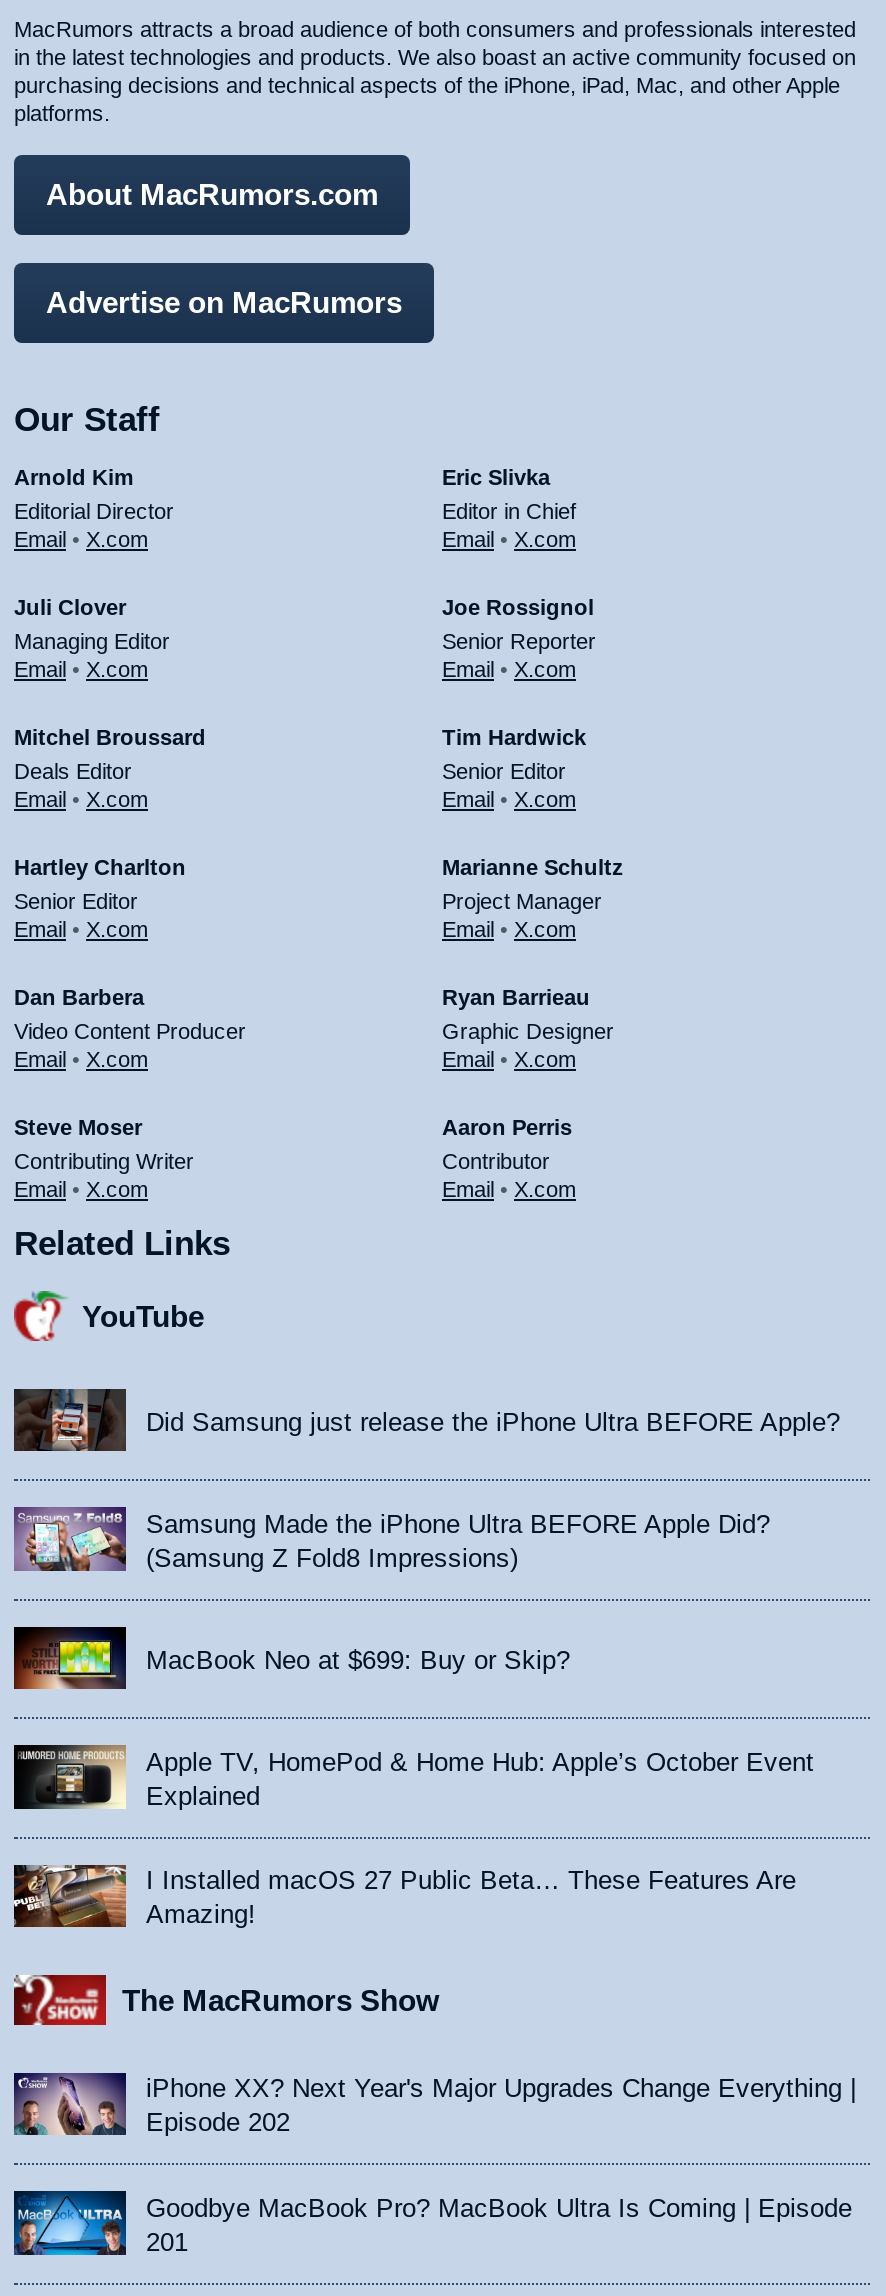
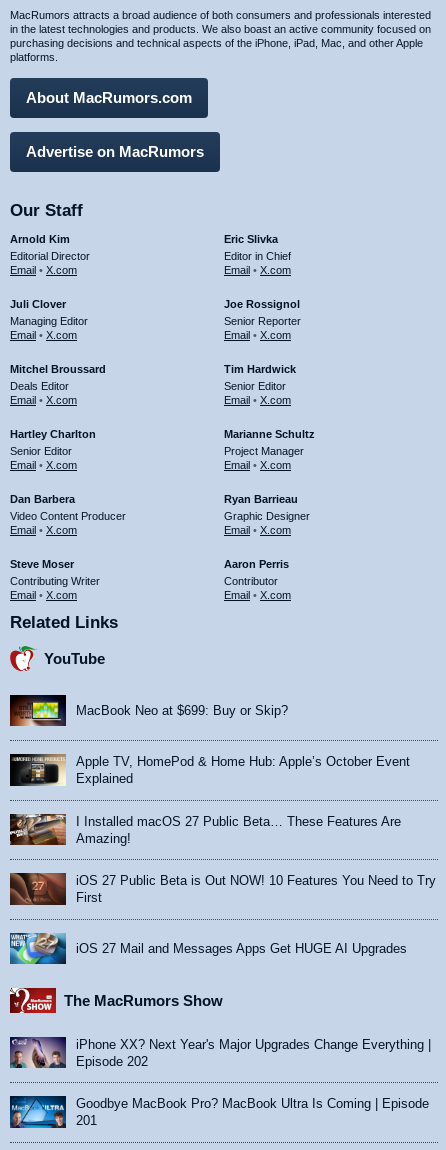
[14,1388,840,1572] [image] | Did Samsung just release the iPhone Ultra BEFORE Apple? | Samsung Made the iPhone Ultra BEFORE Apple Did? | (Samsung Z Fold8 Impressions) -> none
[12,1506,118,1572] [image] -> none
moved [12,1626,814,1930] -> [9,694,410,846]: [image] | MacBook Neo at $699: Buy or Skip? | Apple TV, HomePod & Home Hub: Apple’s October Event | Explained | I Installed macOS 27 Public Beta… These Features Are | Amazing!
none -> [9,932,65,965] [image]
none -> [10,872,436,956] [image] | iOS 27 Public Beta is Out NOW! 10 Features You Need to Try | First | iOS 27 Mail and Messages Apps Get HUGE AI Upgrades

